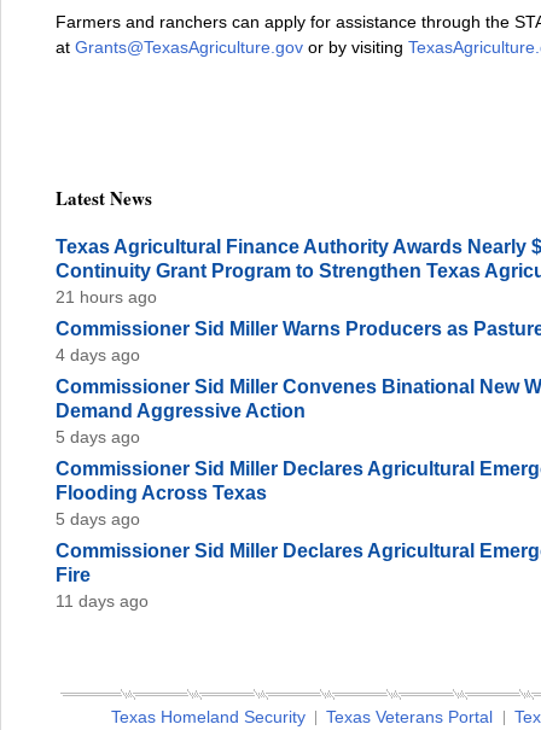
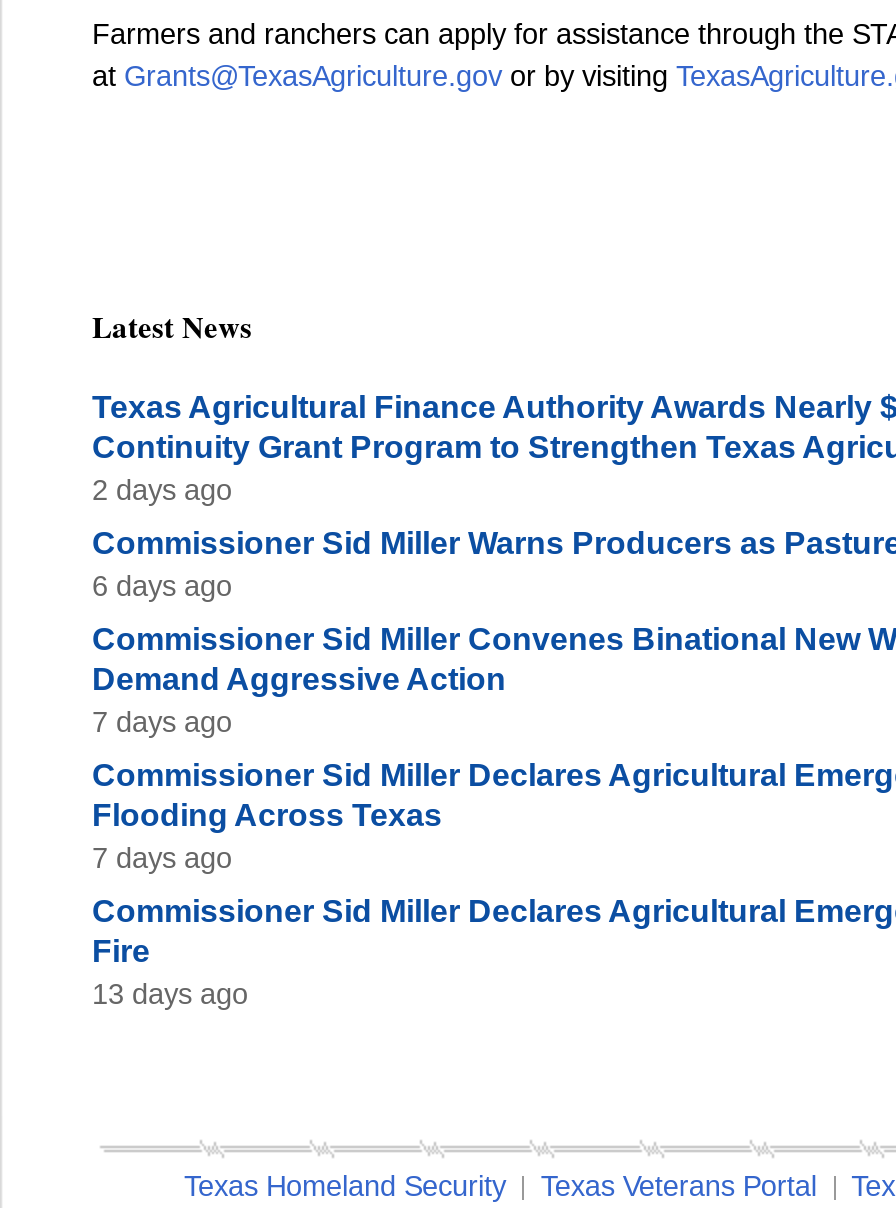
[56,287,157,306] 21 hours ago -> [92,474,232,506] 2 days ago
[56,345,140,364] 4 days ago -> [92,570,232,602] 6 days ago
[56,427,140,446] 5 days ago -> [92,706,232,738] 7 days ago
[56,509,140,528] 5 days ago -> [92,842,232,874] 7 days ago
[56,591,149,611] 11 days ago -> [92,978,248,1010] 13 days ago

